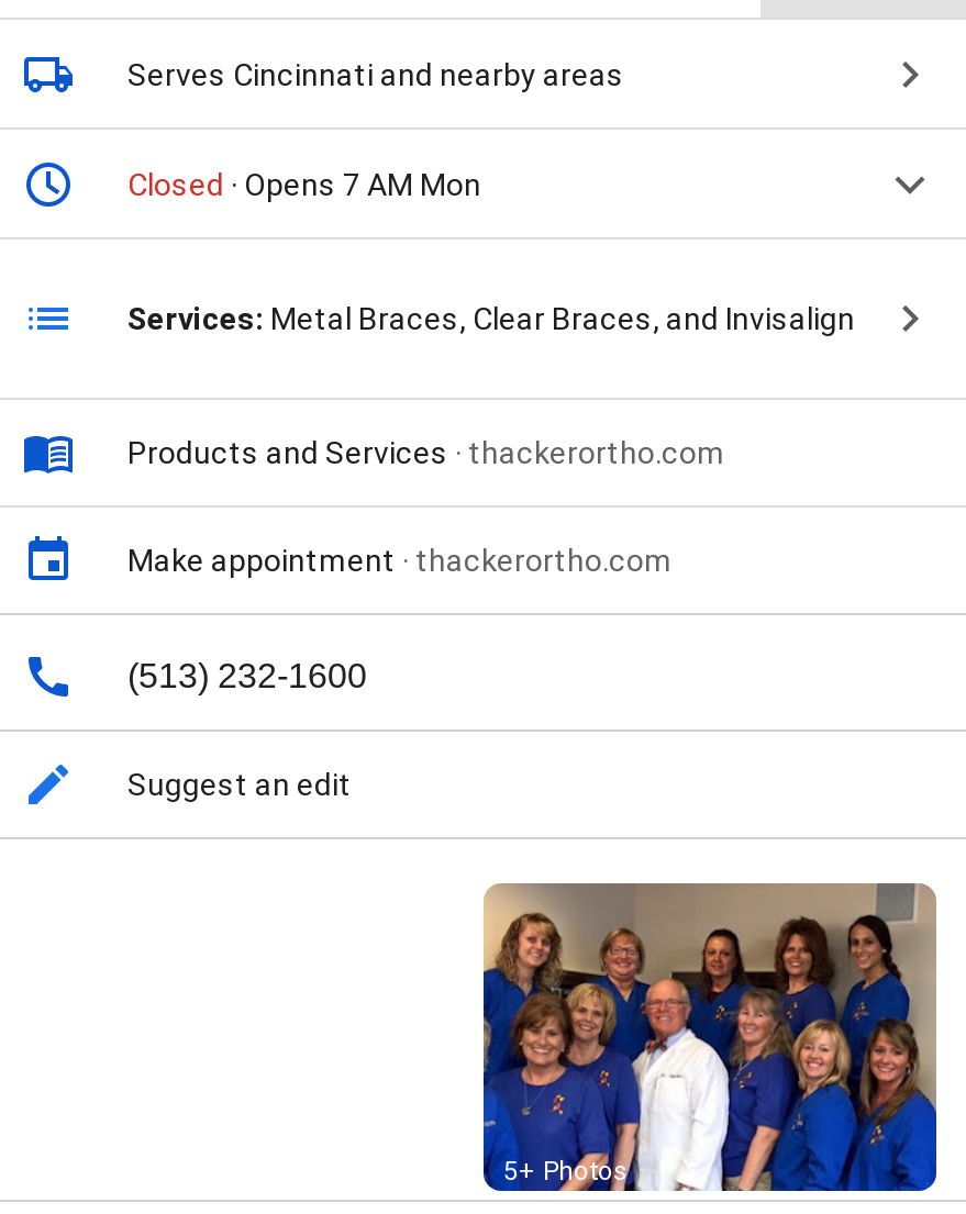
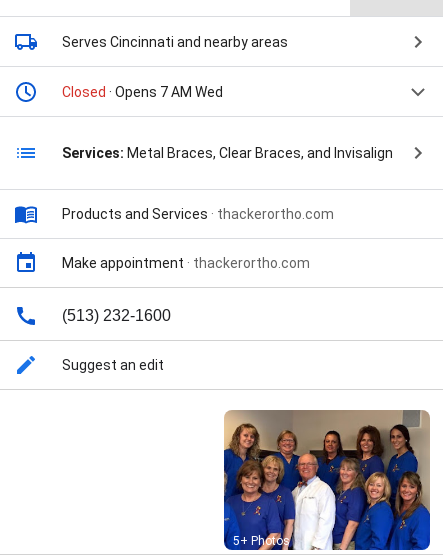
[127,167,481,203] Closed · Opens 7 AM Mon -> [62,84,223,100] Closed · Opens 7 AM Wed

